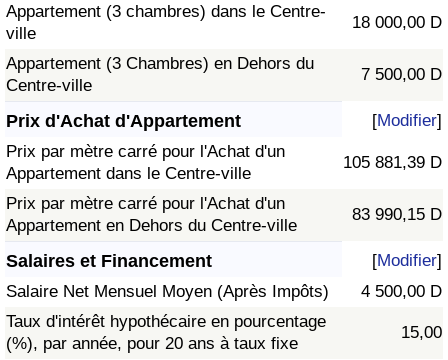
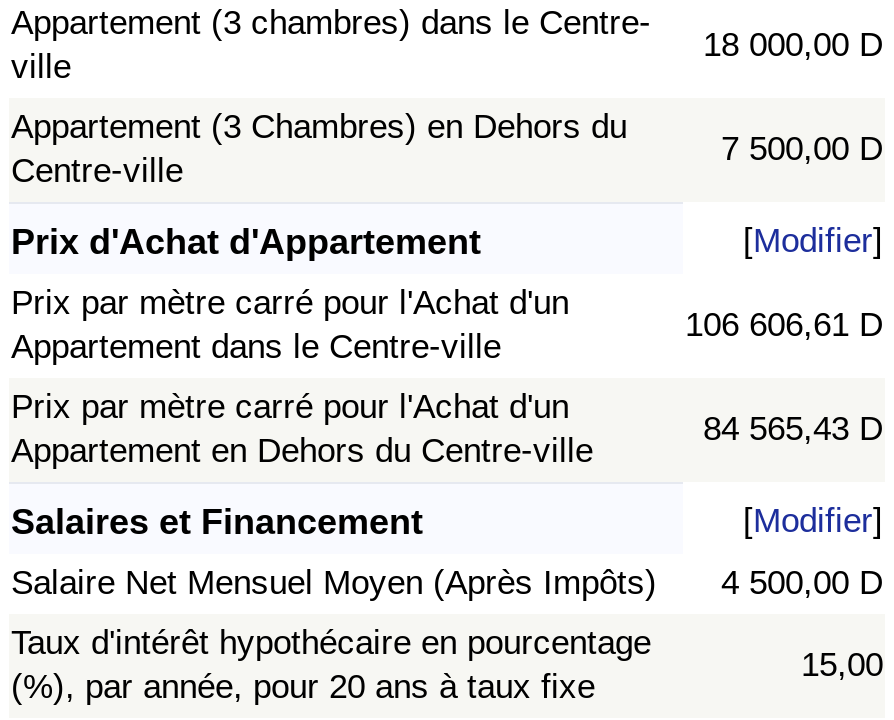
[343,153,442,172] 105 881,39 D -> [685,307,883,345] 106 606,61 D
[352,205,442,224] 83 990,15 D -> [703,411,883,449] 84 565,43 D

